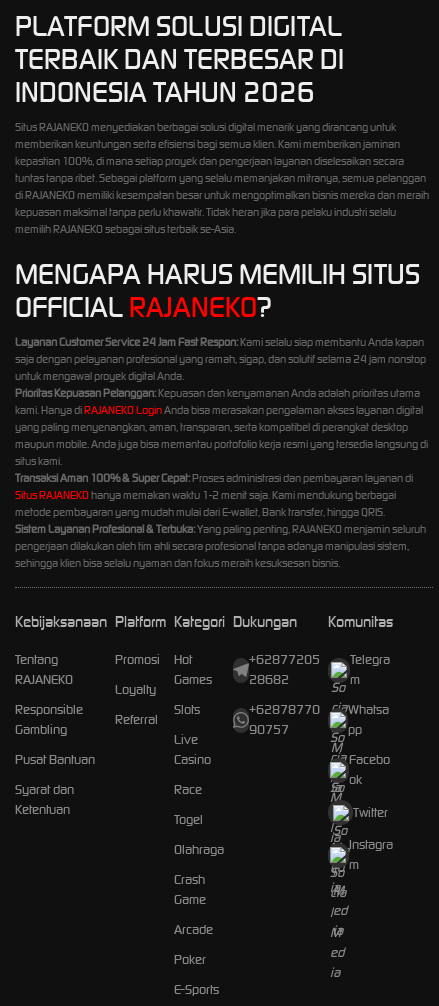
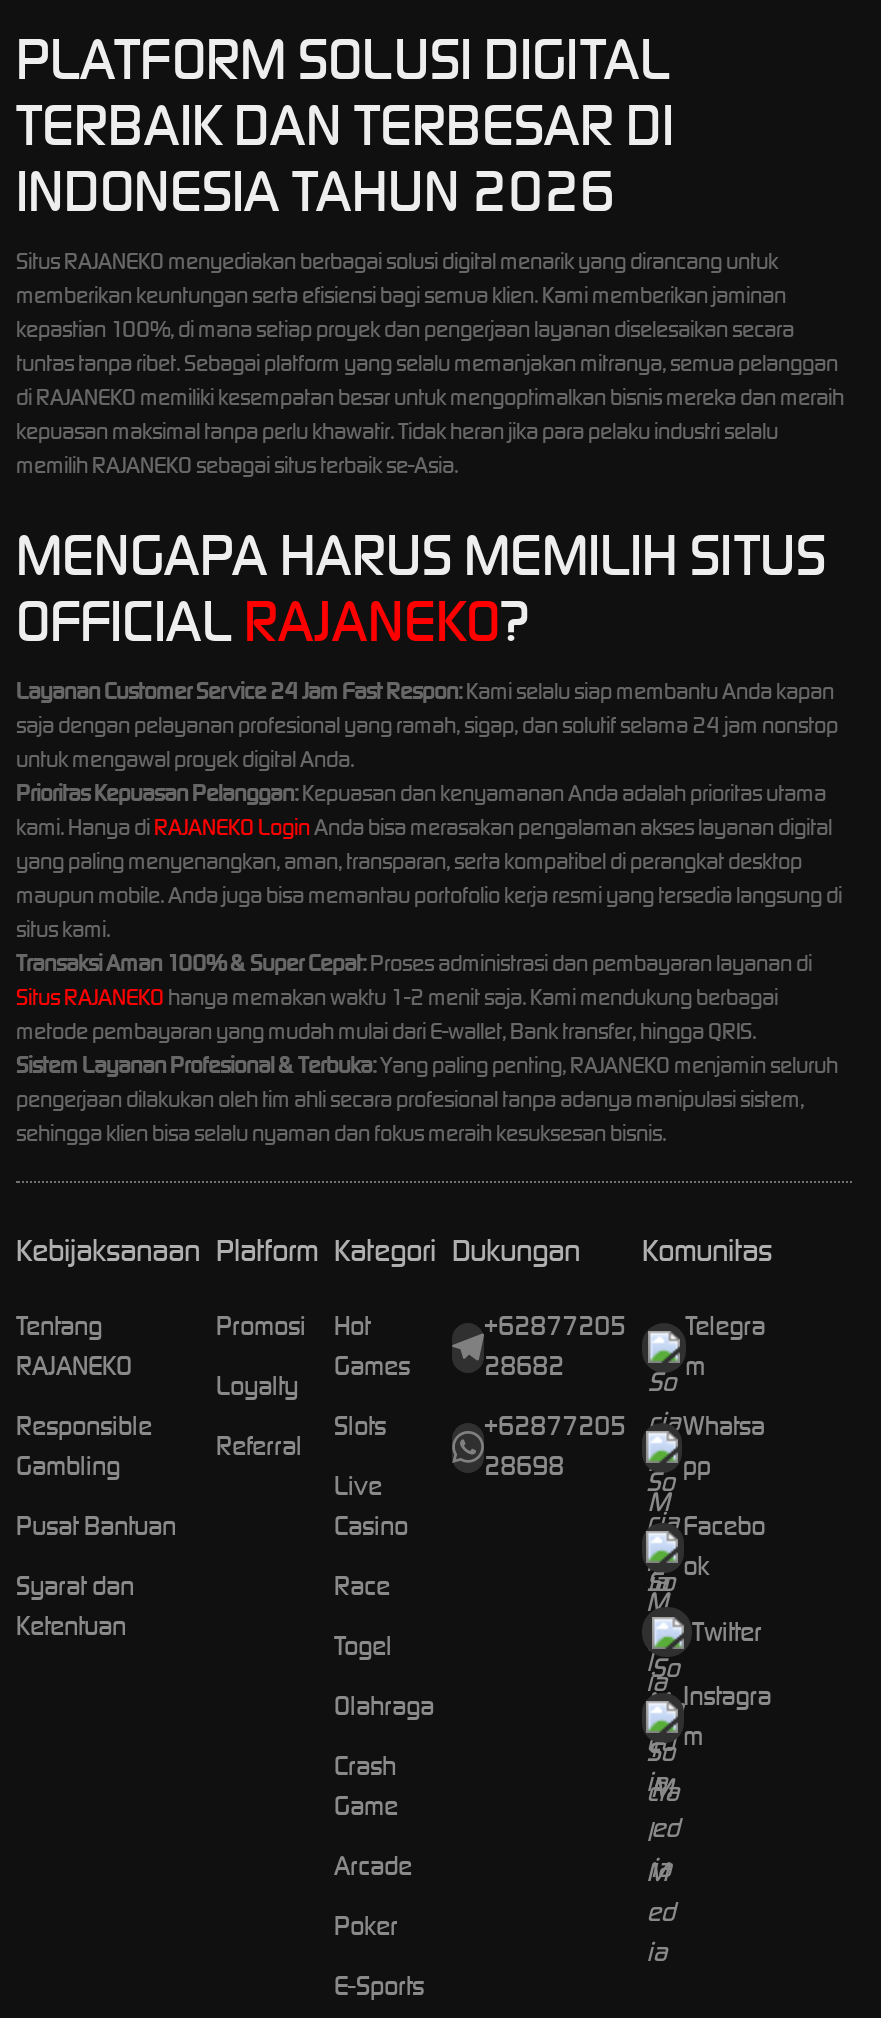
[249,701,389,718] +62878770 Whatsa -> [484,1410,765,1444] +62877205 Whatsa
[249,721,289,738] 90757 -> [484,1450,564,1484] 28698

